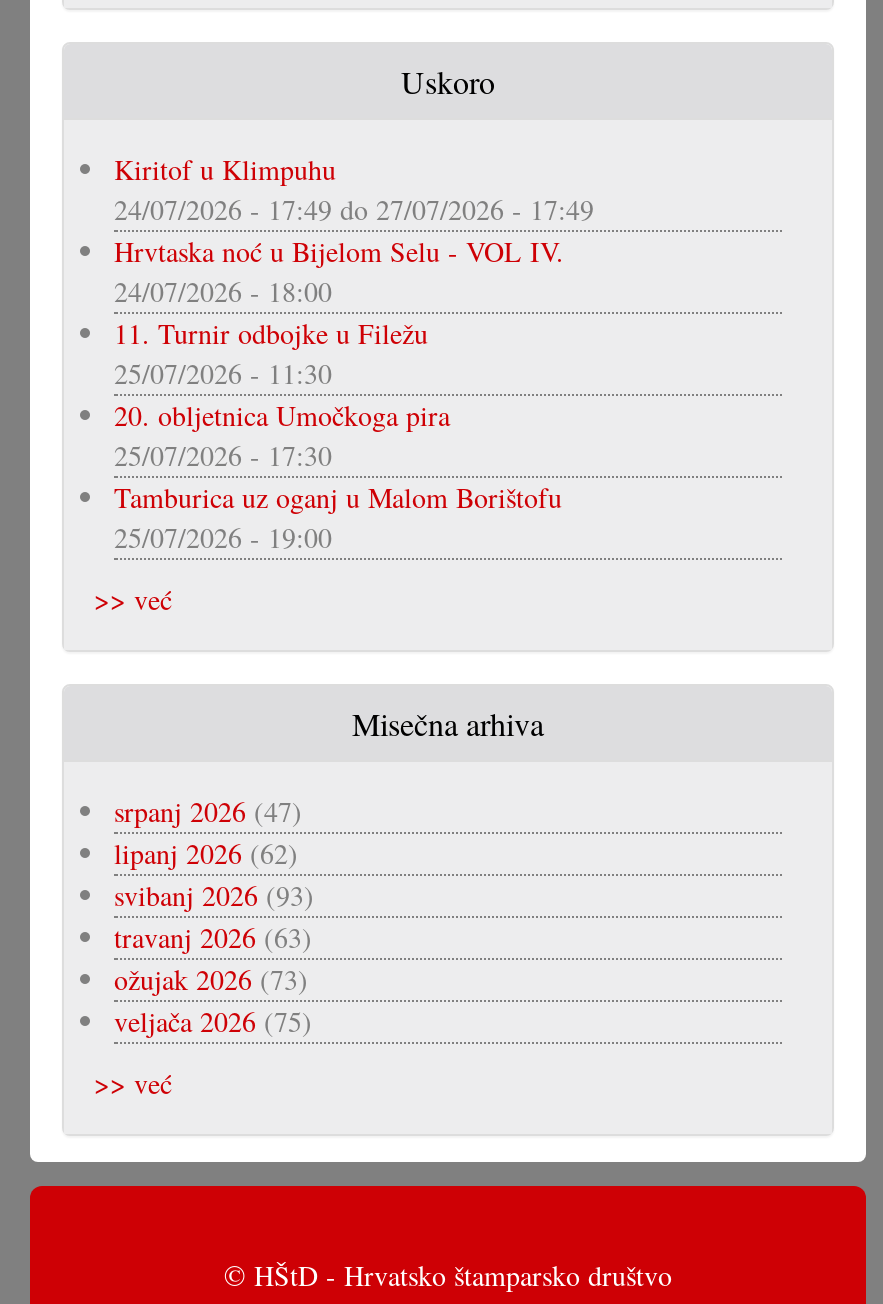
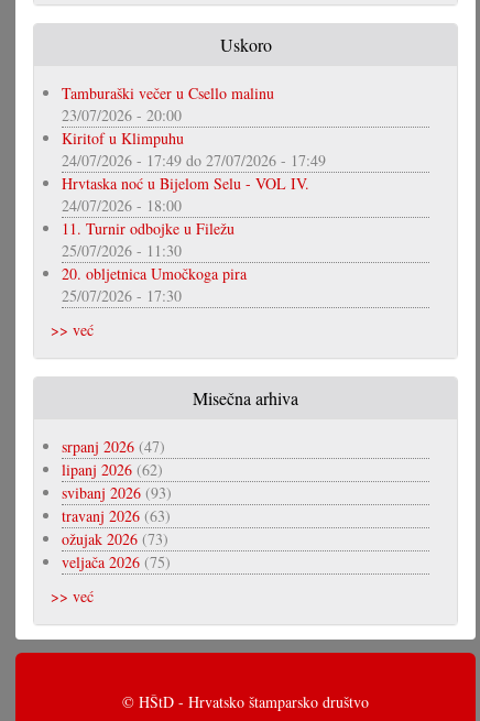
none -> [62,82,274,125] Tamburaški večer u Csello malinu | 23/07/2026 - 20:00
moved [114,149,594,473] -> [62,127,326,306]: Kiritof u Klimpuhu | 24/07/2026 - 17:49 do 27/07/2026 - 17:49 | Hrvtaska noć u Bijelom Selu - VOL IV. | 24/07/2026 - 18:00 | 11. Turnir odbojke u Filežu | 25/07/2026 - 11:30 | 20. obljetnica Umočkoga pira | 25/07/2026 - 17:30
[114,477,562,555] Tamburica uz oganj u Malom Borištofu | 25/07/2026 - 19:00 -> none

